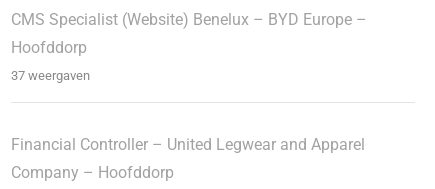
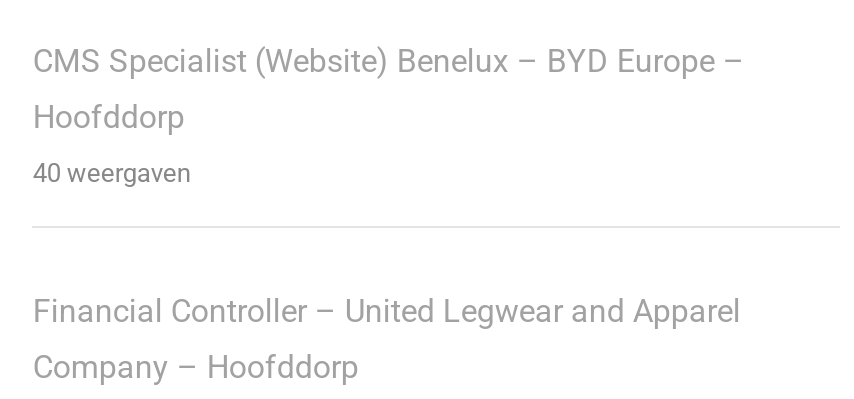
[11,68,90,83] 37 weergaven -> [33,157,191,187] 40 weergaven

